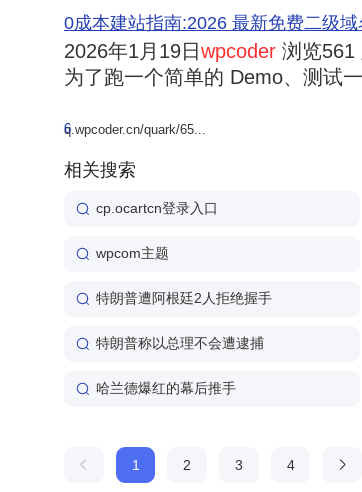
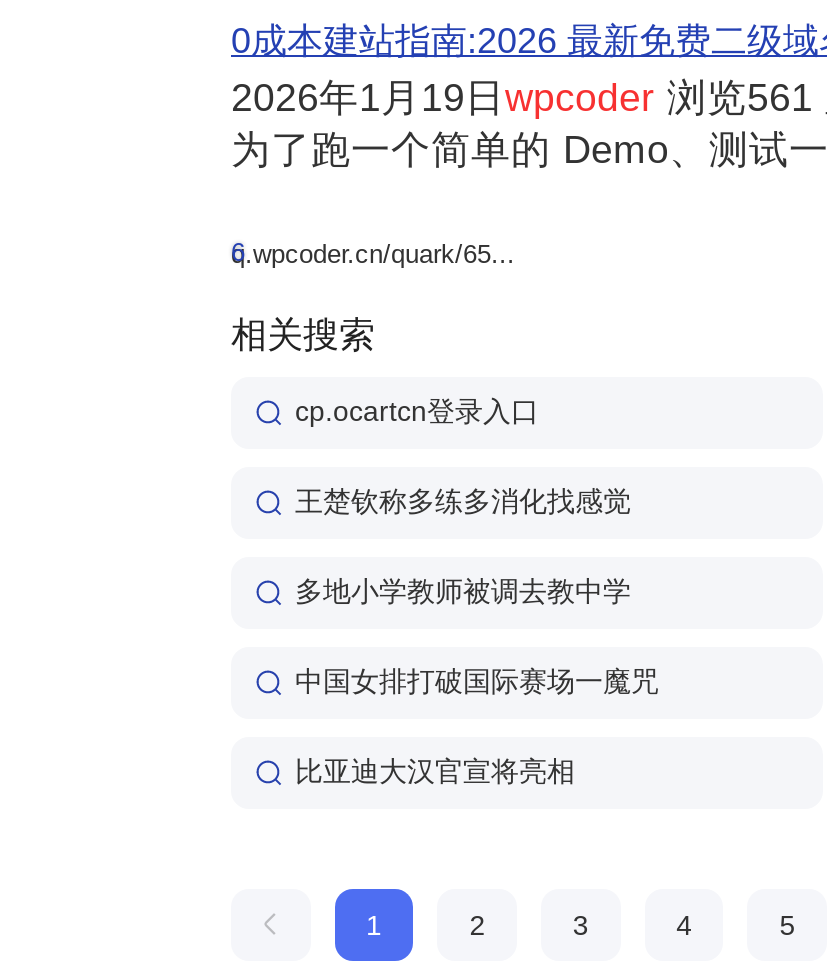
[96,245,169,261] wpcom主题 -> [295,485,631,517] 王楚钦称多练多消化找感觉
[96,290,272,306] 特朗普遭阿根廷2人拒绝握手 -> [295,575,631,607] 多地小学教师被调去教中学
[96,335,264,351] 特朗普称以总理不会遭逮捕 -> [295,665,659,697] 中国女排打破国际赛场一魔咒
[96,380,236,396] 哈兰德爆红的幕后推手 -> [295,755,575,787] 比亚迪大汉官宣将亮相
none -> [780,908,796,940] 5

